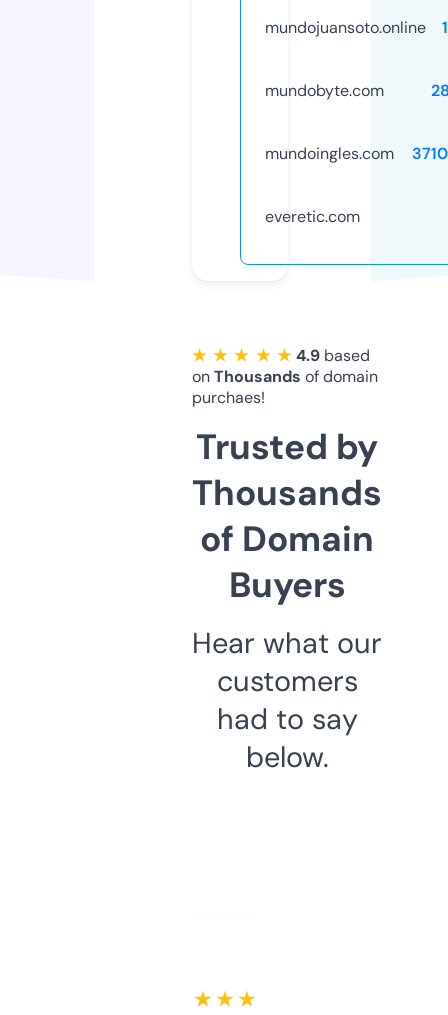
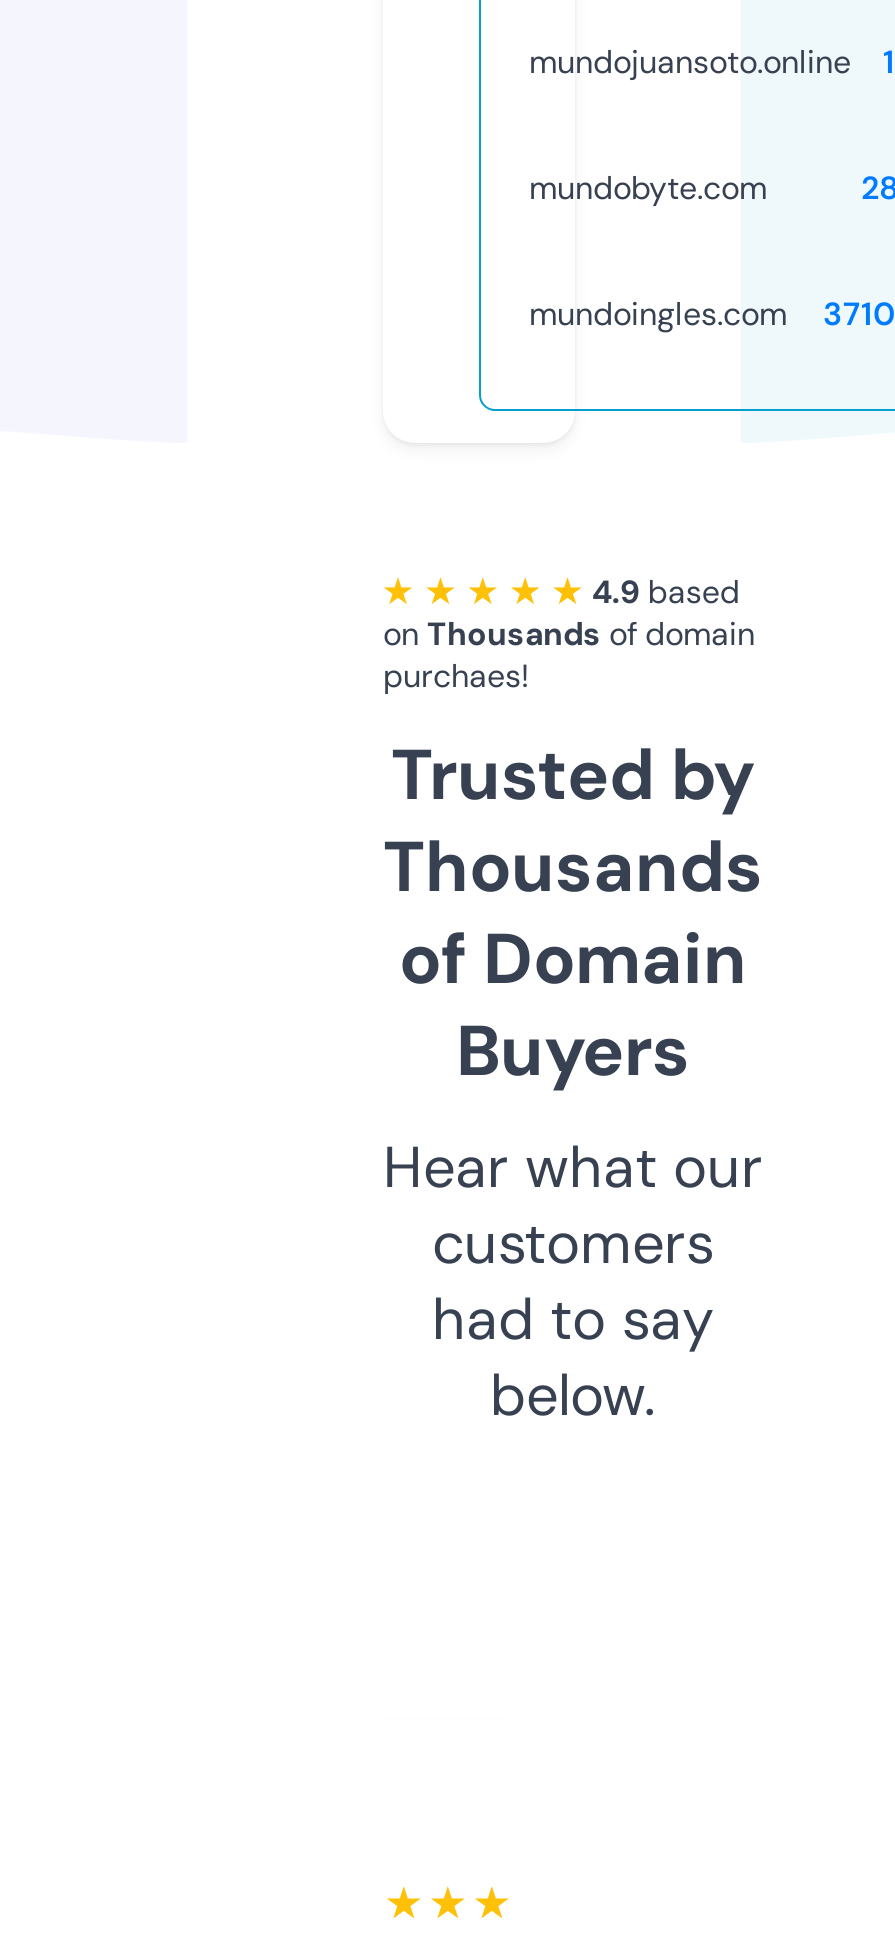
[265,206,360,227] everetic.com -> none

